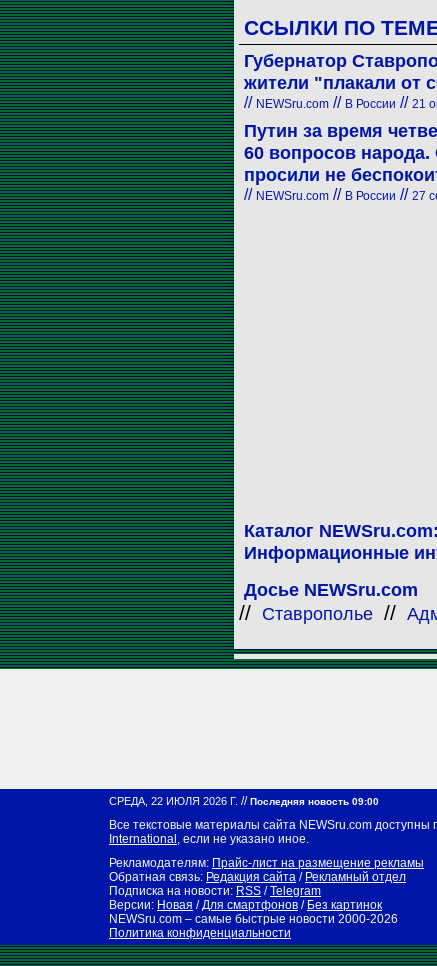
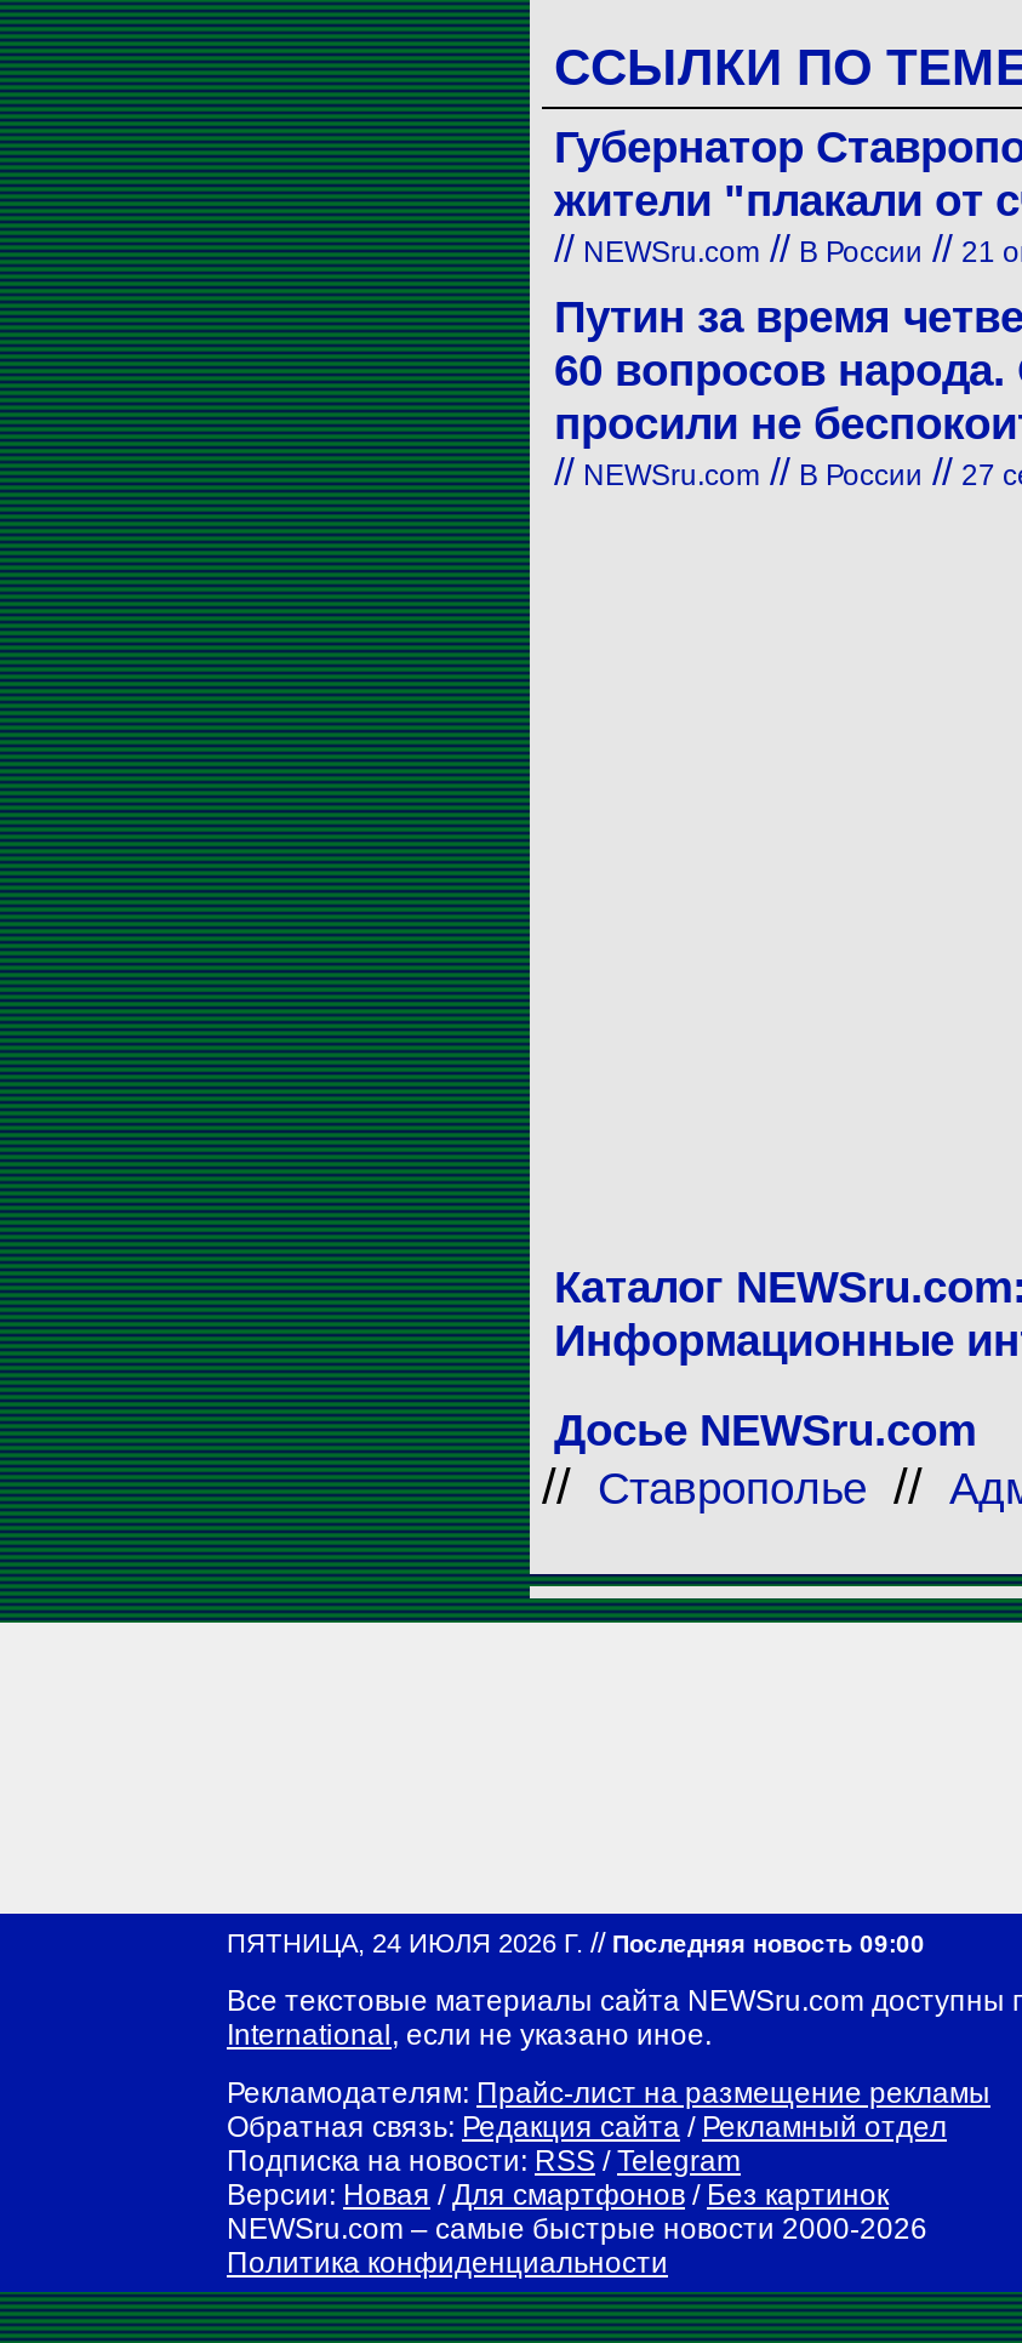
[109,794,379,808] СРЕДА, 22 ИЮЛЯ 2026 Г. // Последняя новость 09:00 -> [227,1926,925,1960] ПЯТНИЦА, 24 ИЮЛЯ 2026 Г. // Последняя новость 09:00

